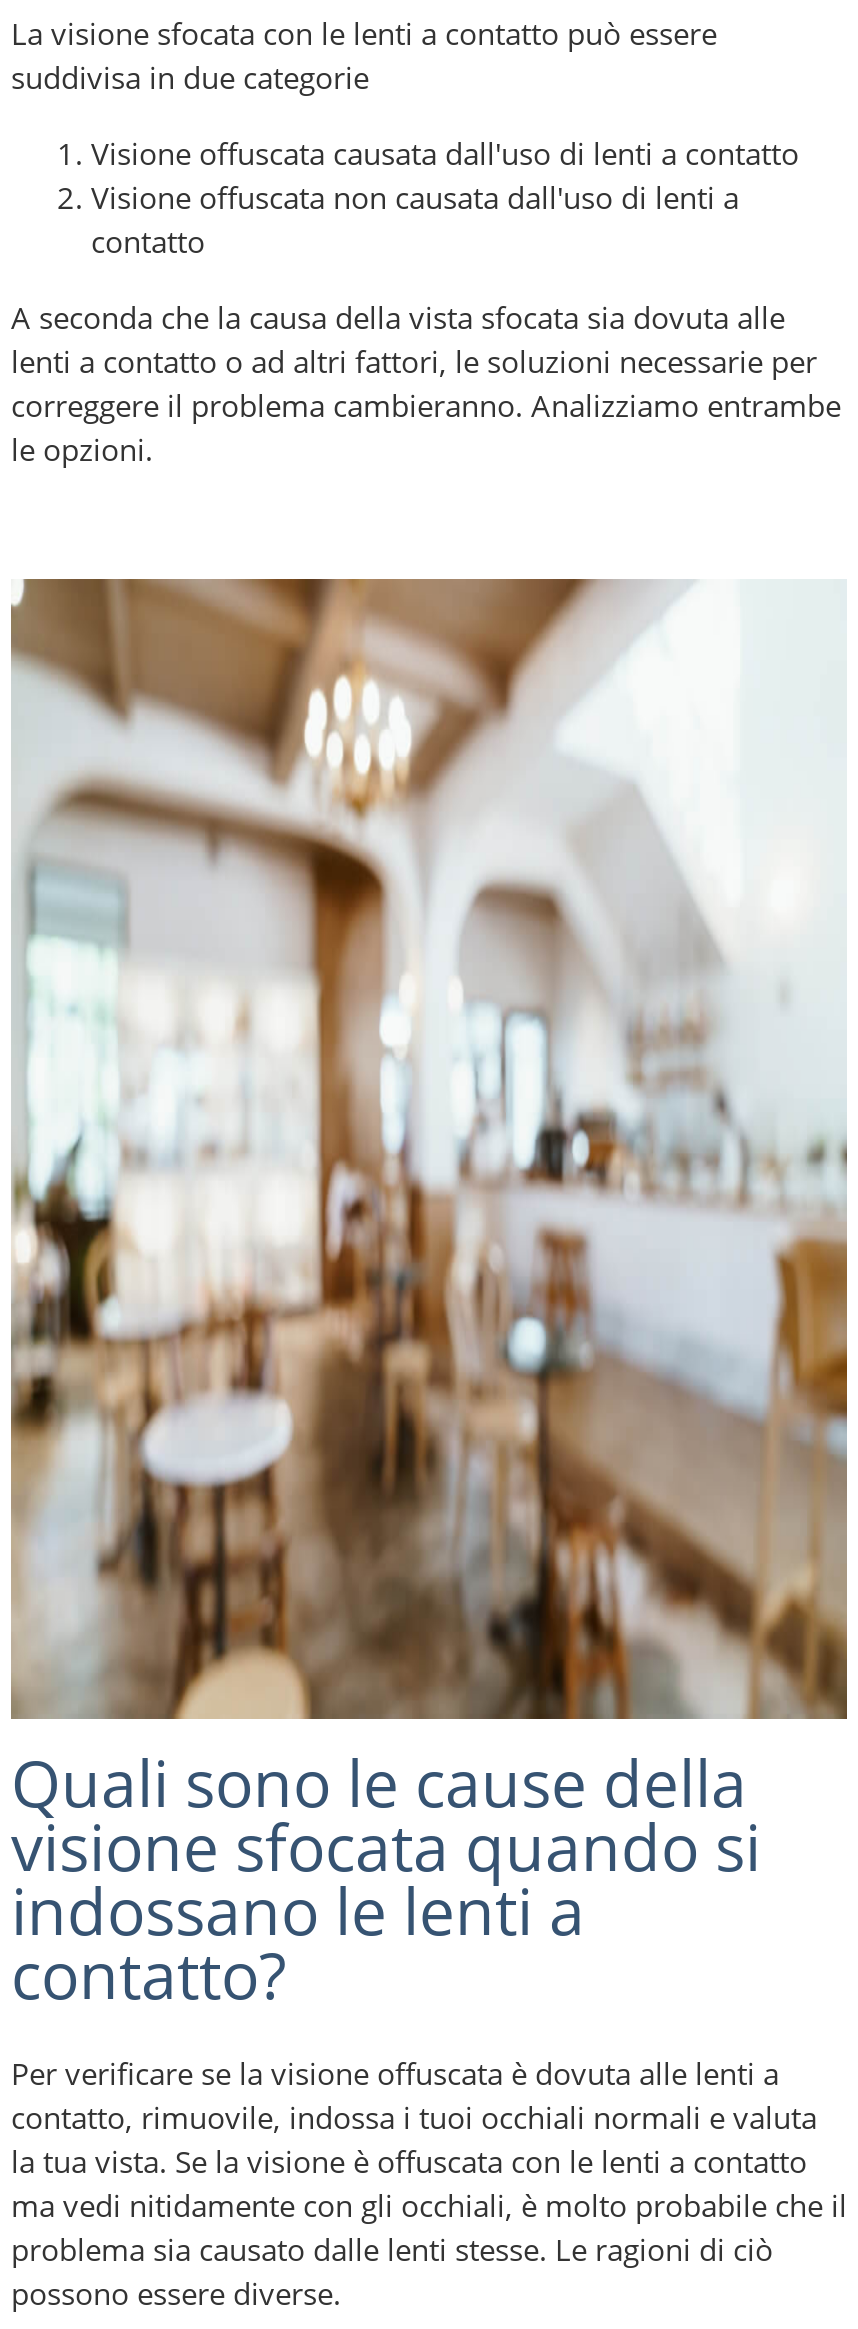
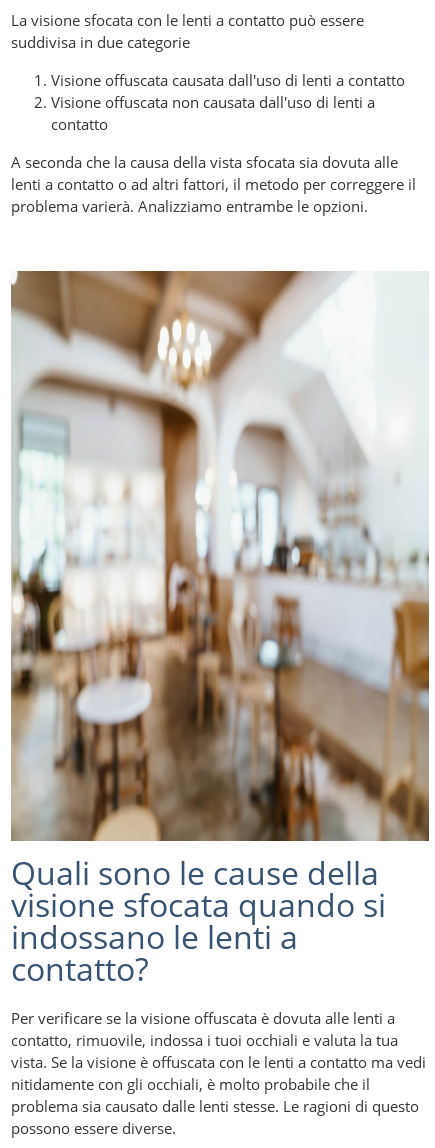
[11,341,841,469] lenti a contatto o ad altri fattori, le soluzioni necessarie per | correggere il problema cambieranno. Analizziamo entrambe | le opzioni. -> [11,174,416,216] lenti a contatto o ad altri fattori, il metodo per correggere il | problema varierà. Analizziamo entrambe le opzioni.
[11,2098,847,2270] contatto, rimuovile, indossa i tuoi occhiali normali e valuta | la tua vista. Se la visione è offuscata con le lenti a contatto | ma vedi nitidamente con gli occhiali, è molto probabile che il | problema sia causato dalle lenti stesse. Le ragioni di ciò -> [11,1030,426,1116] contatto, rimuovile, indossa i tuoi occhiali e valuta la tua | vista. Se la visione è offuscata con le lenti a contatto ma vedi | nitidamente con gli occhiali, è molto probabile che il | problema sia causato dalle lenti stesse. Le ragioni di questo

